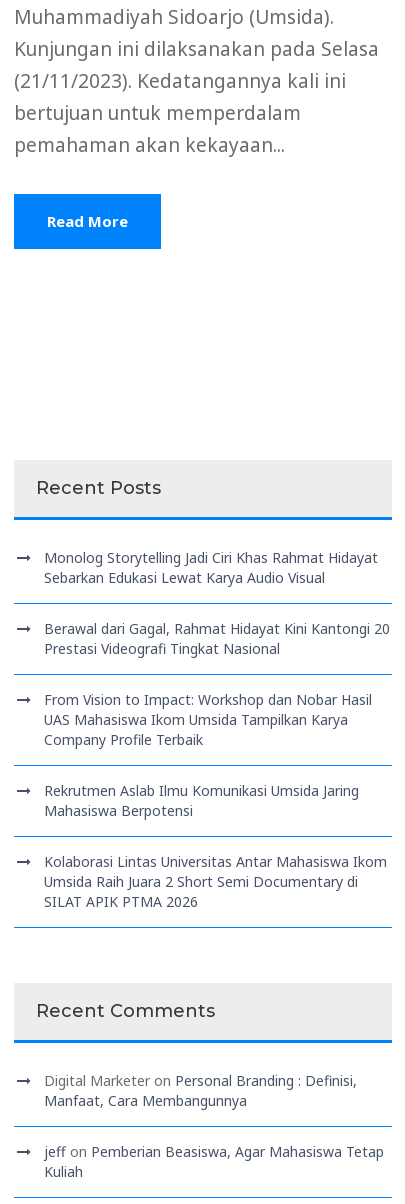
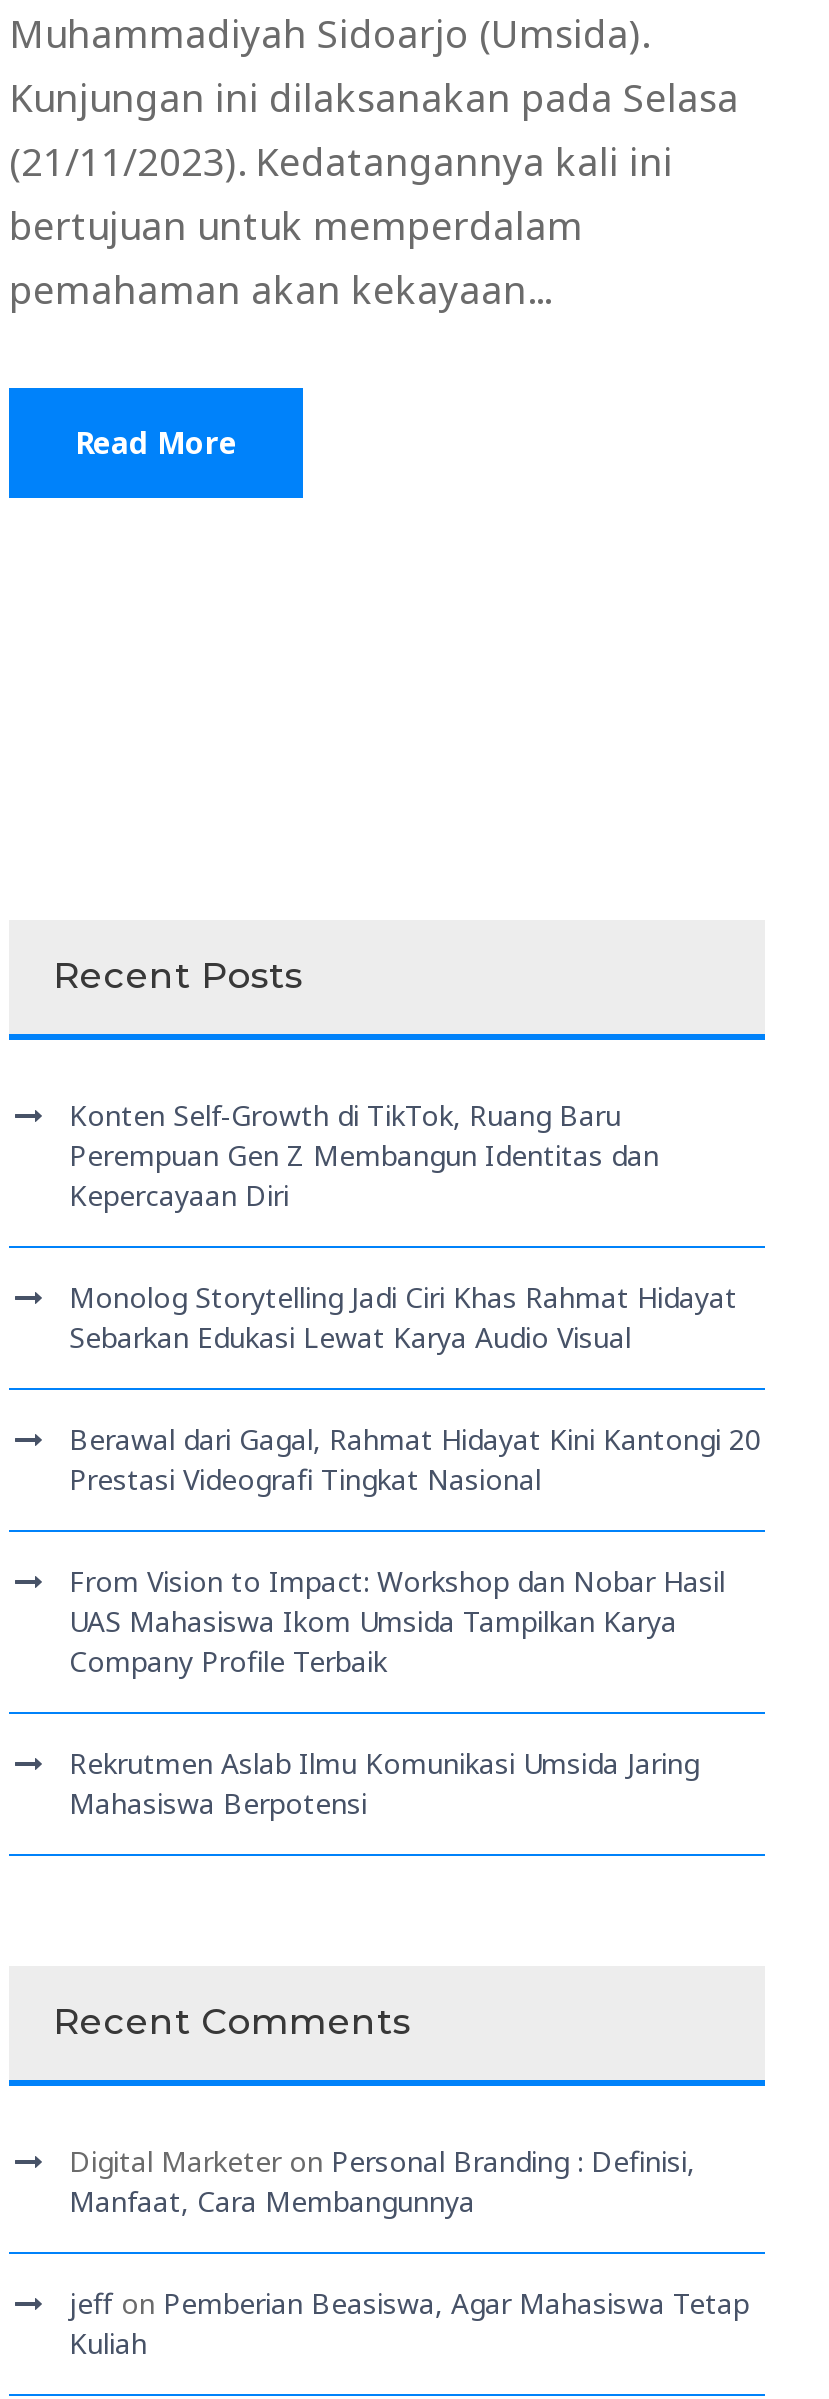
none -> [69,1096,659,1214] Konten Self-Growth di TikTok, Ruang Baru | Perempuan Gen Z Membangun Identitas dan | Kepercayaan Diri
moved [44,548,390,820] -> [69,1278,761,1822]: Monolog Storytelling Jadi Ciri Khas Rahmat Hidayat | Sebarkan Edukasi Lewat Karya Audio Visual | Berawal dari Gagal, Rahmat Hidayat Kini Kantongi 20 | ... | Rekrutmen Aslab Ilmu Komunikasi Umsida Jaring | Mahasiswa Berpotensi
[44,852,387,911] Kolaborasi Lintas Universitas Antar Mahasiswa Ikom | Umsida Raih Juara 2 Short Semi Documentary di | SILAT APIK PTMA 2026 -> none

